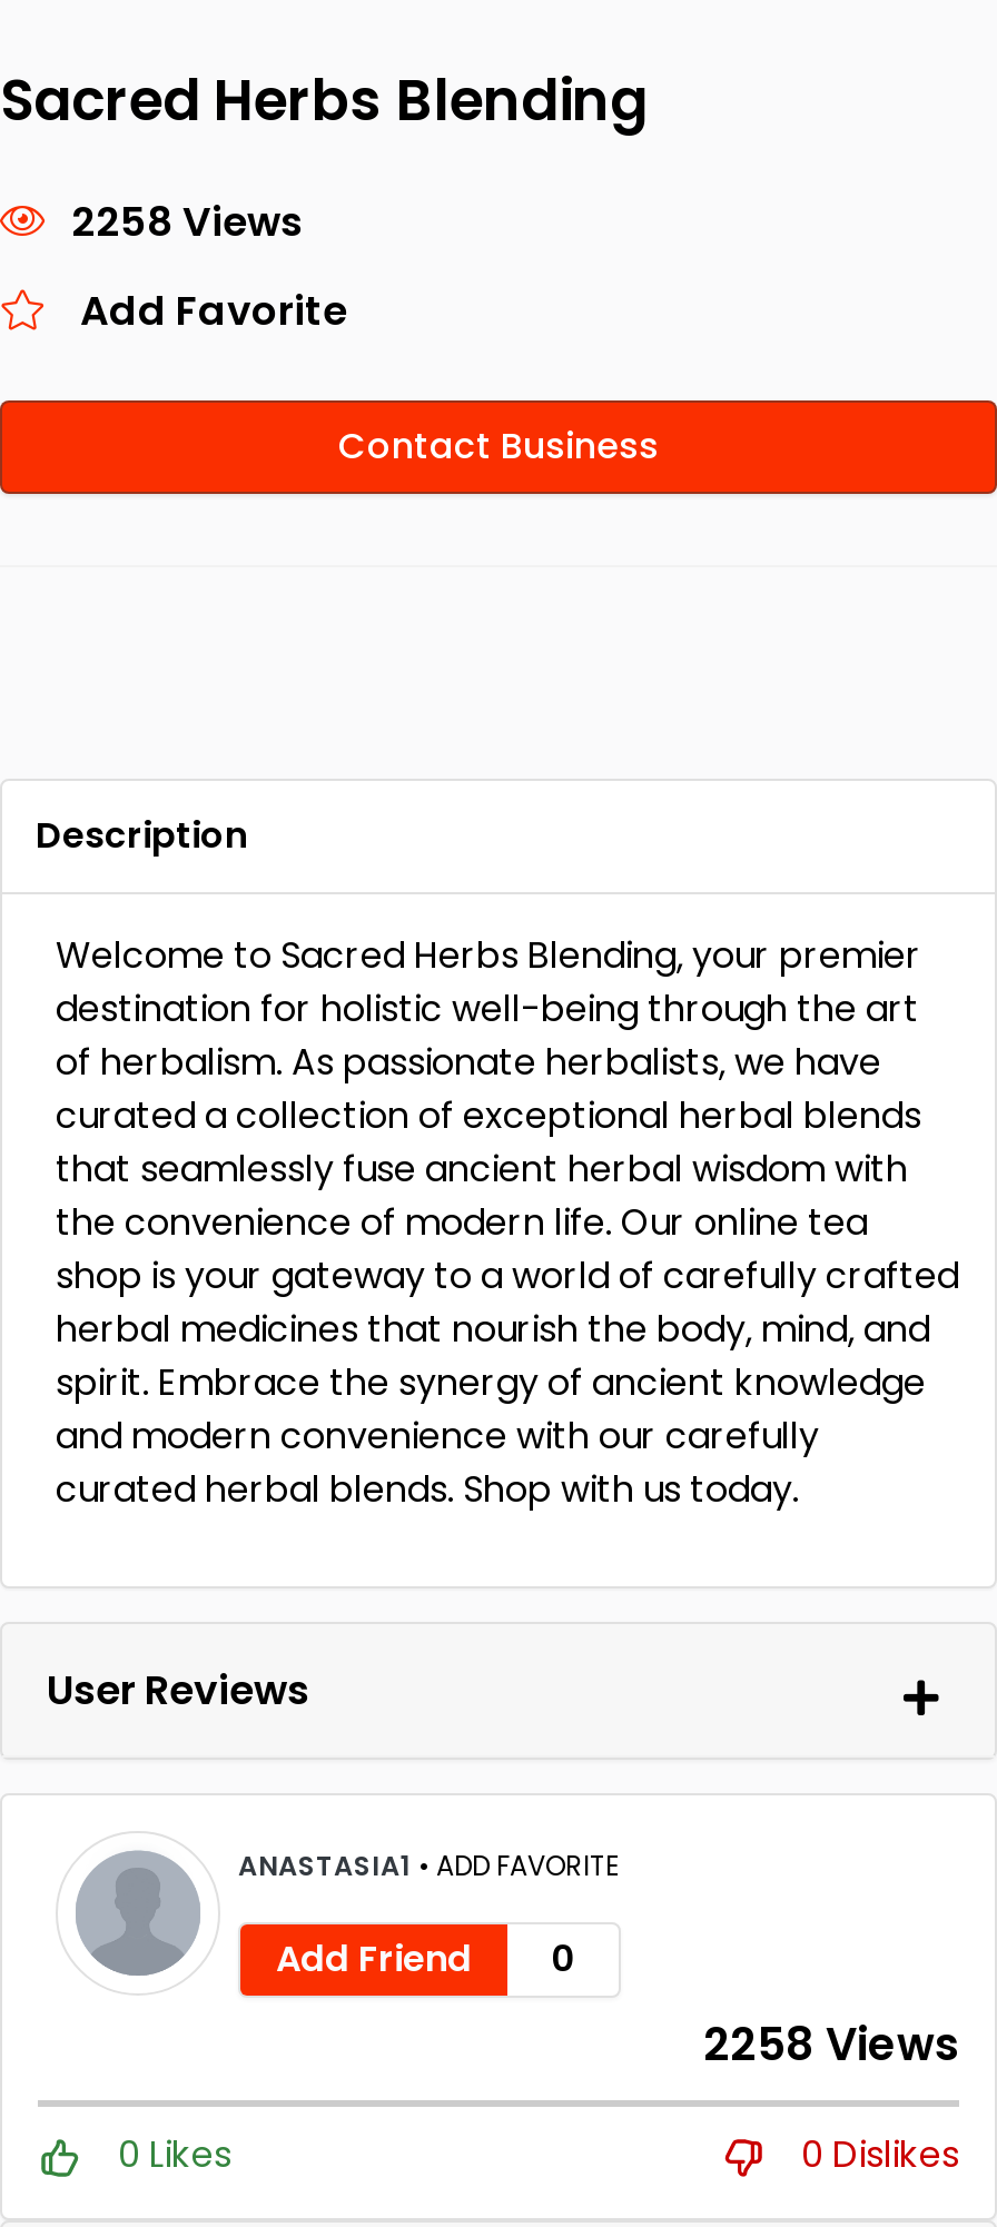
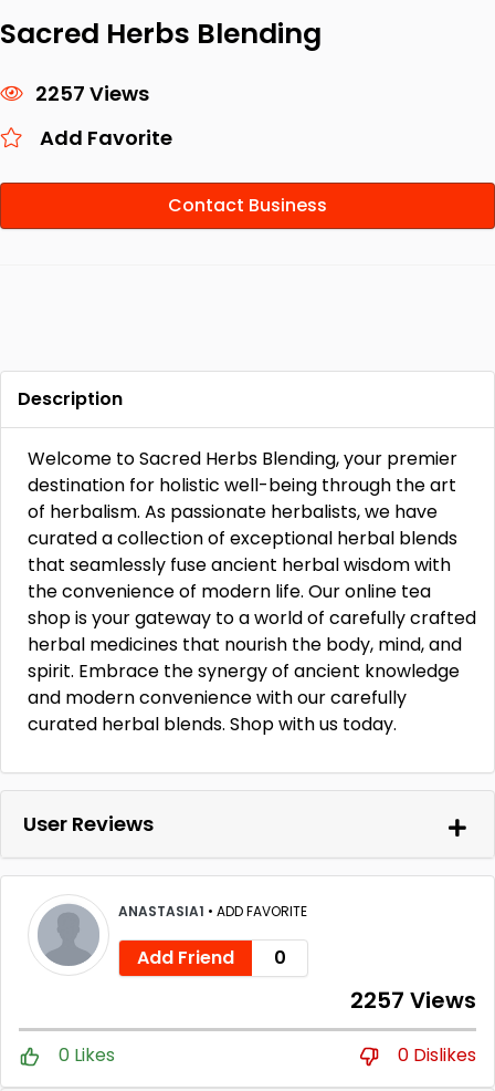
[71,194,303,249] 2258 Views -> [35,80,149,107] 2257 Views
[703,2013,959,2076] 2258 Views -> [350,985,476,1016] 2257 Views

